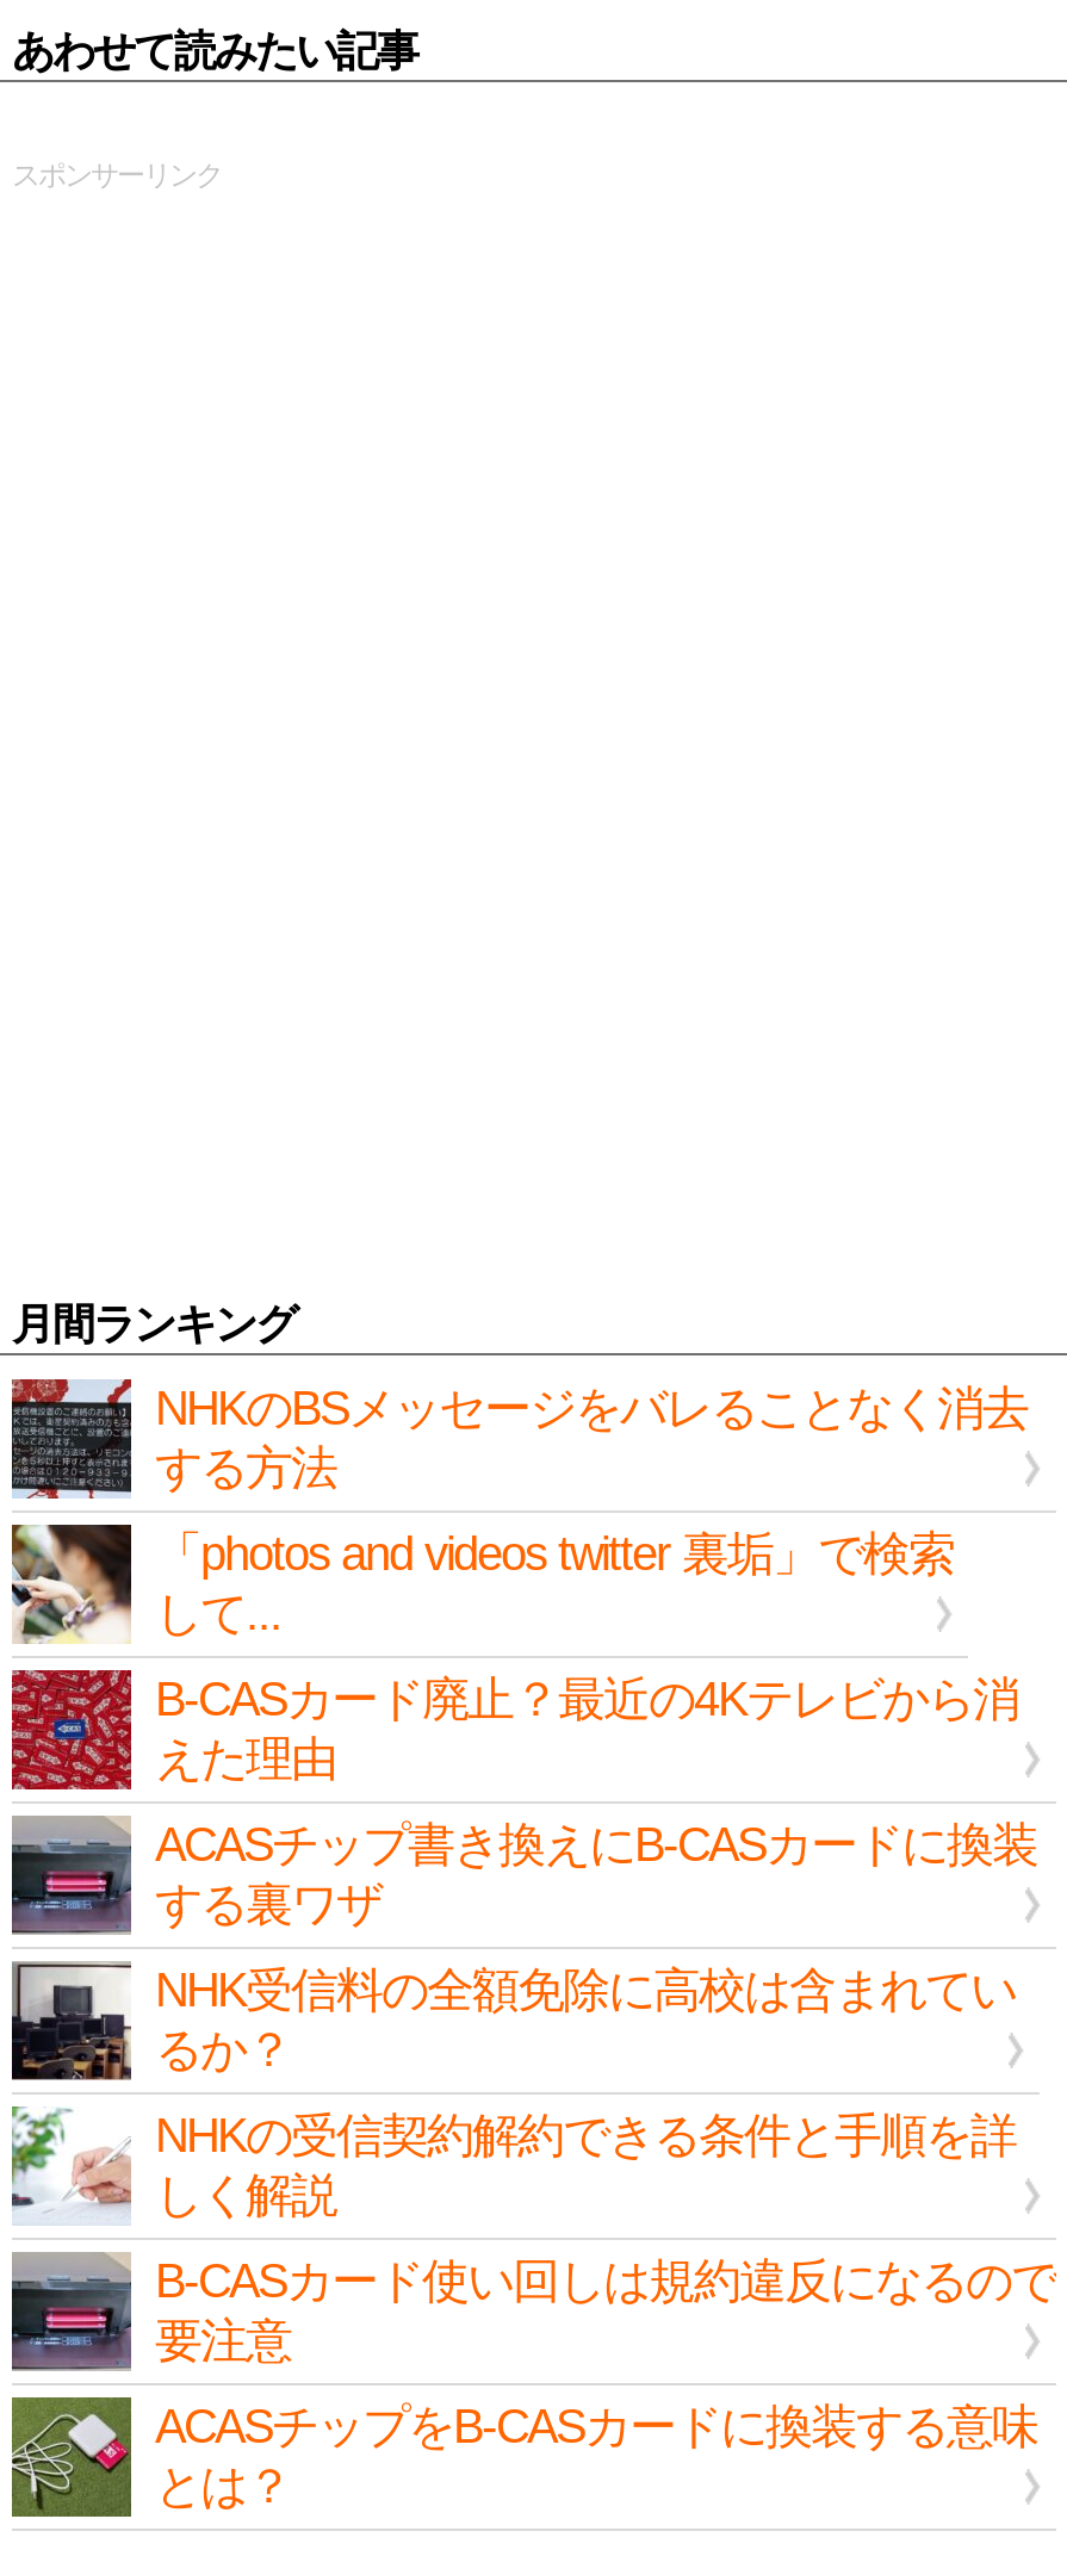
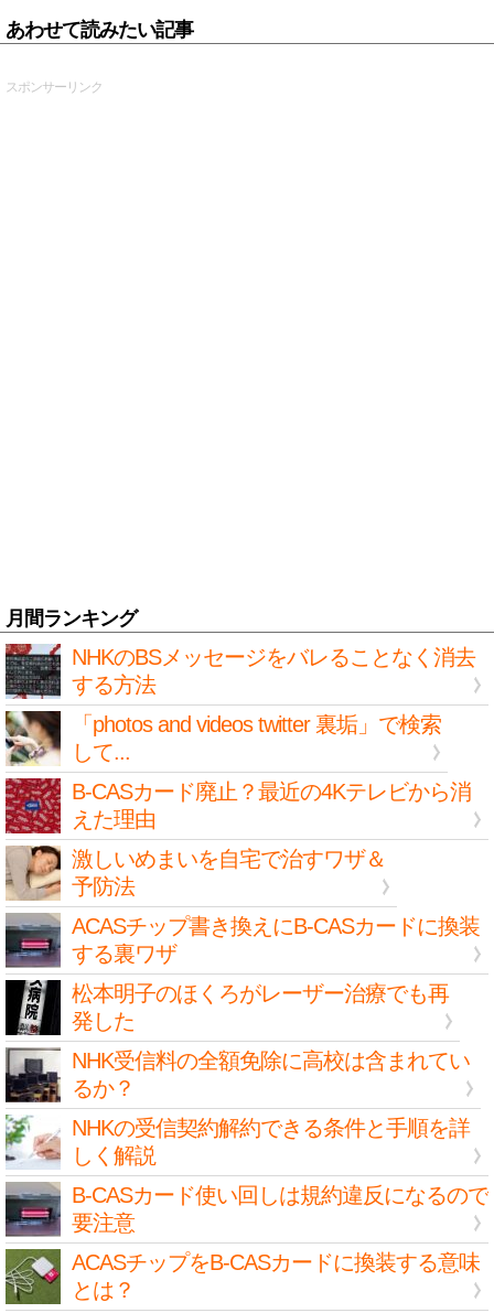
none -> [4,846,386,901] [image] | 激しいめまいを自宅で治すワザ＆ | 予防法
none -> [6,980,449,1035] [image] | 松本明子のほくろがレーザー治療でも再 | 発した

